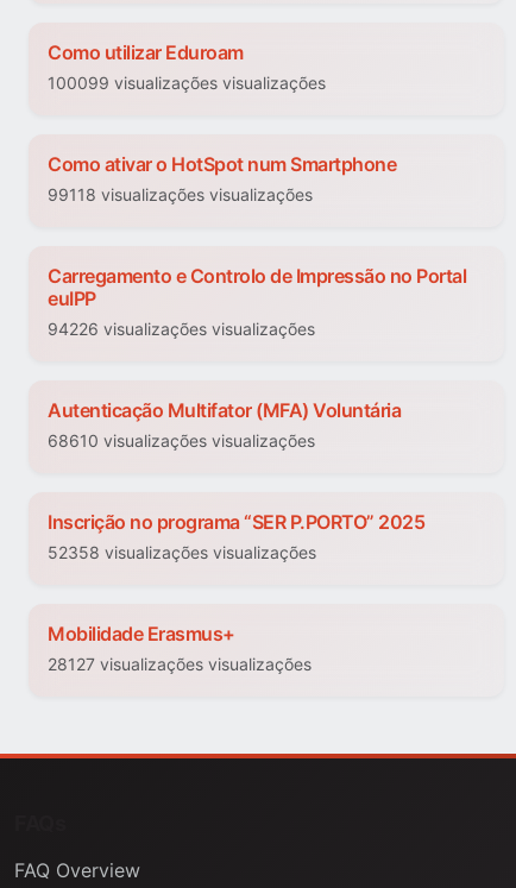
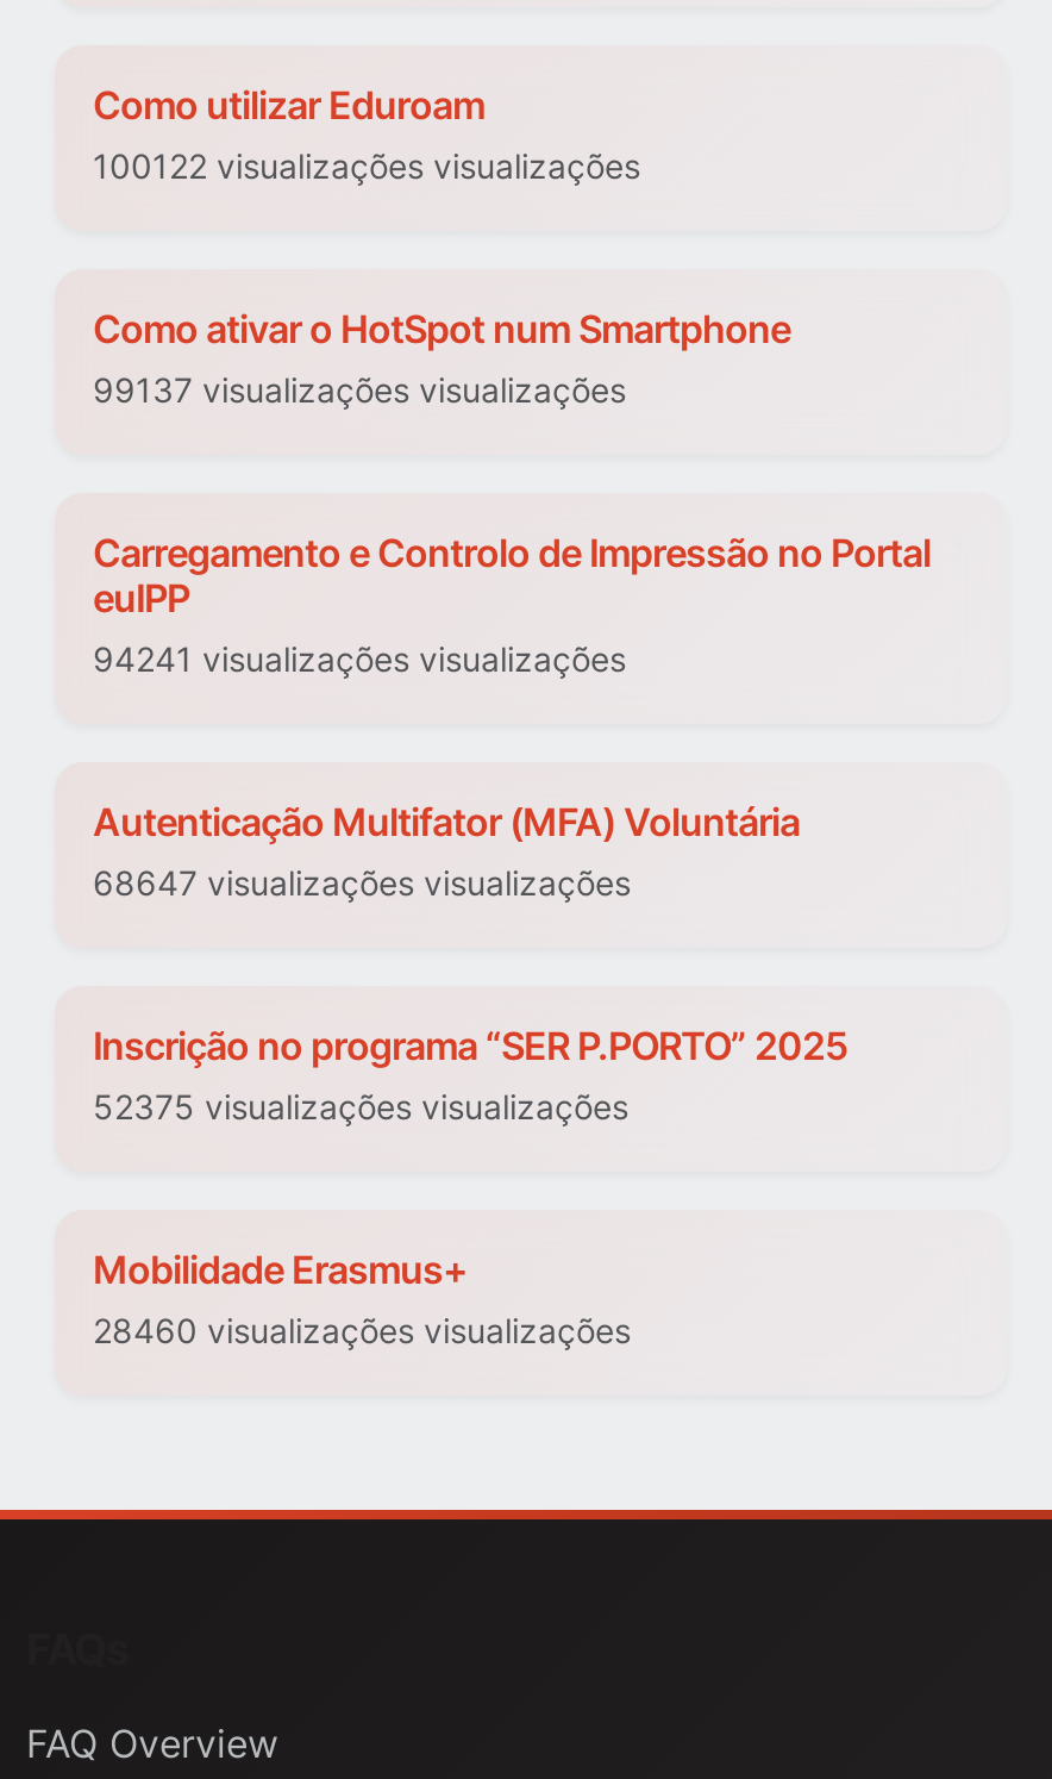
[48,73,326,93] 100099 visualizações visualizações -> [93,146,640,187] 100122 visualizações visualizações
[48,185,313,205] 99118 visualizações visualizações -> [93,370,626,411] 99137 visualizações visualizações
[48,319,315,339] 94226 visualizações visualizações -> [93,639,626,680] 94241 visualizações visualizações
[48,431,315,451] 68610 visualizações visualizações -> [93,863,631,904] 68647 visualizações visualizações
[48,543,316,563] 52358 visualizações visualizações -> [93,1087,628,1128] 52375 visualizações visualizações
[48,654,312,675] 28127 visualizações visualizações -> [93,1311,631,1352] 28460 visualizações visualizações

